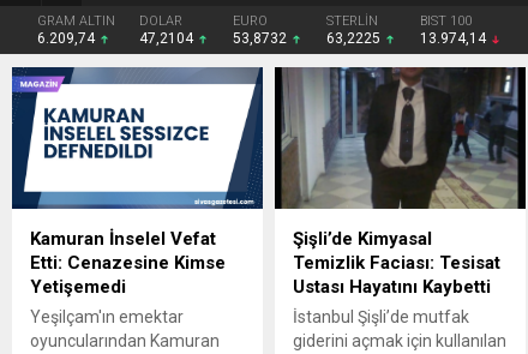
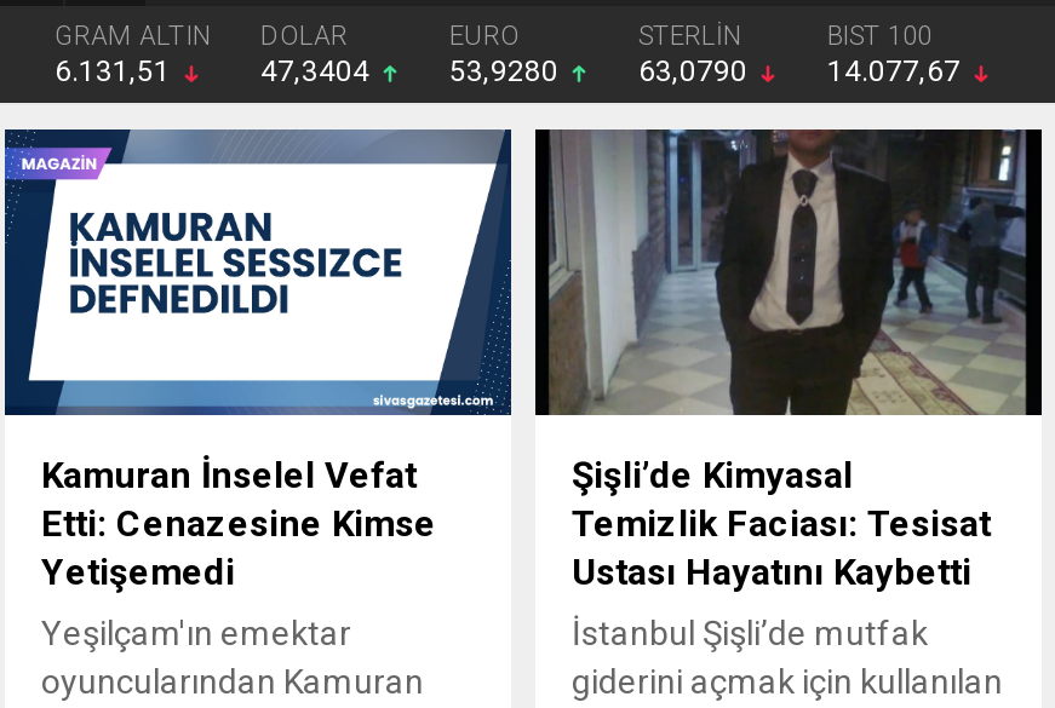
[37,30,98,47] 6.209,74 -> [55,54,178,88] 6.131,51
[139,30,196,47] 47,2104 -> [260,54,377,88] 47,3404
[232,30,290,47] 53,8732 -> [449,54,566,88] 53,9280
[326,30,383,47] 63,2225 -> [638,54,755,88] 63,0790
[419,30,489,47] 13.974,14 -> [827,54,968,88] 14.077,67

